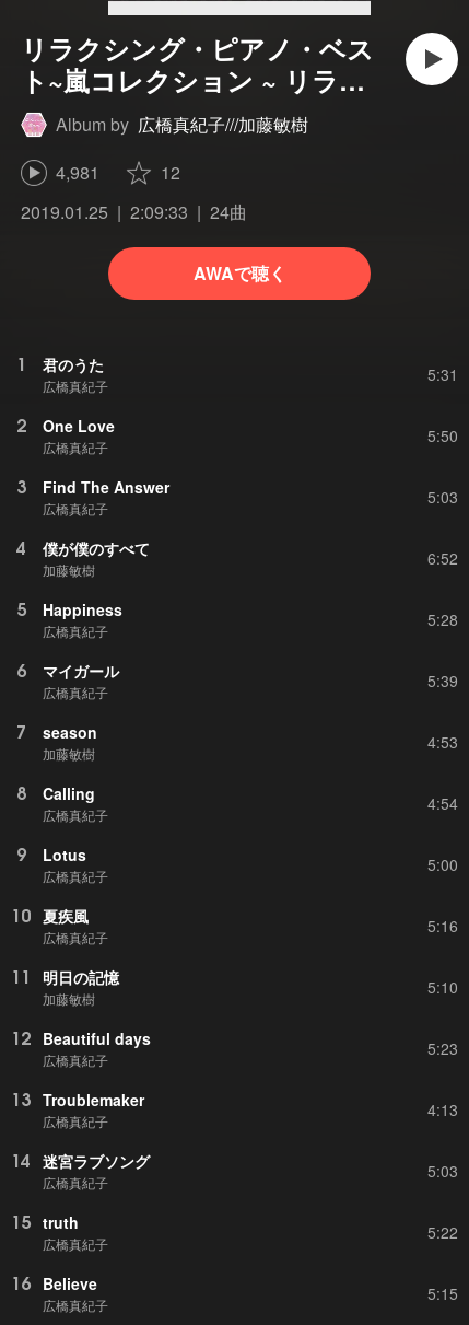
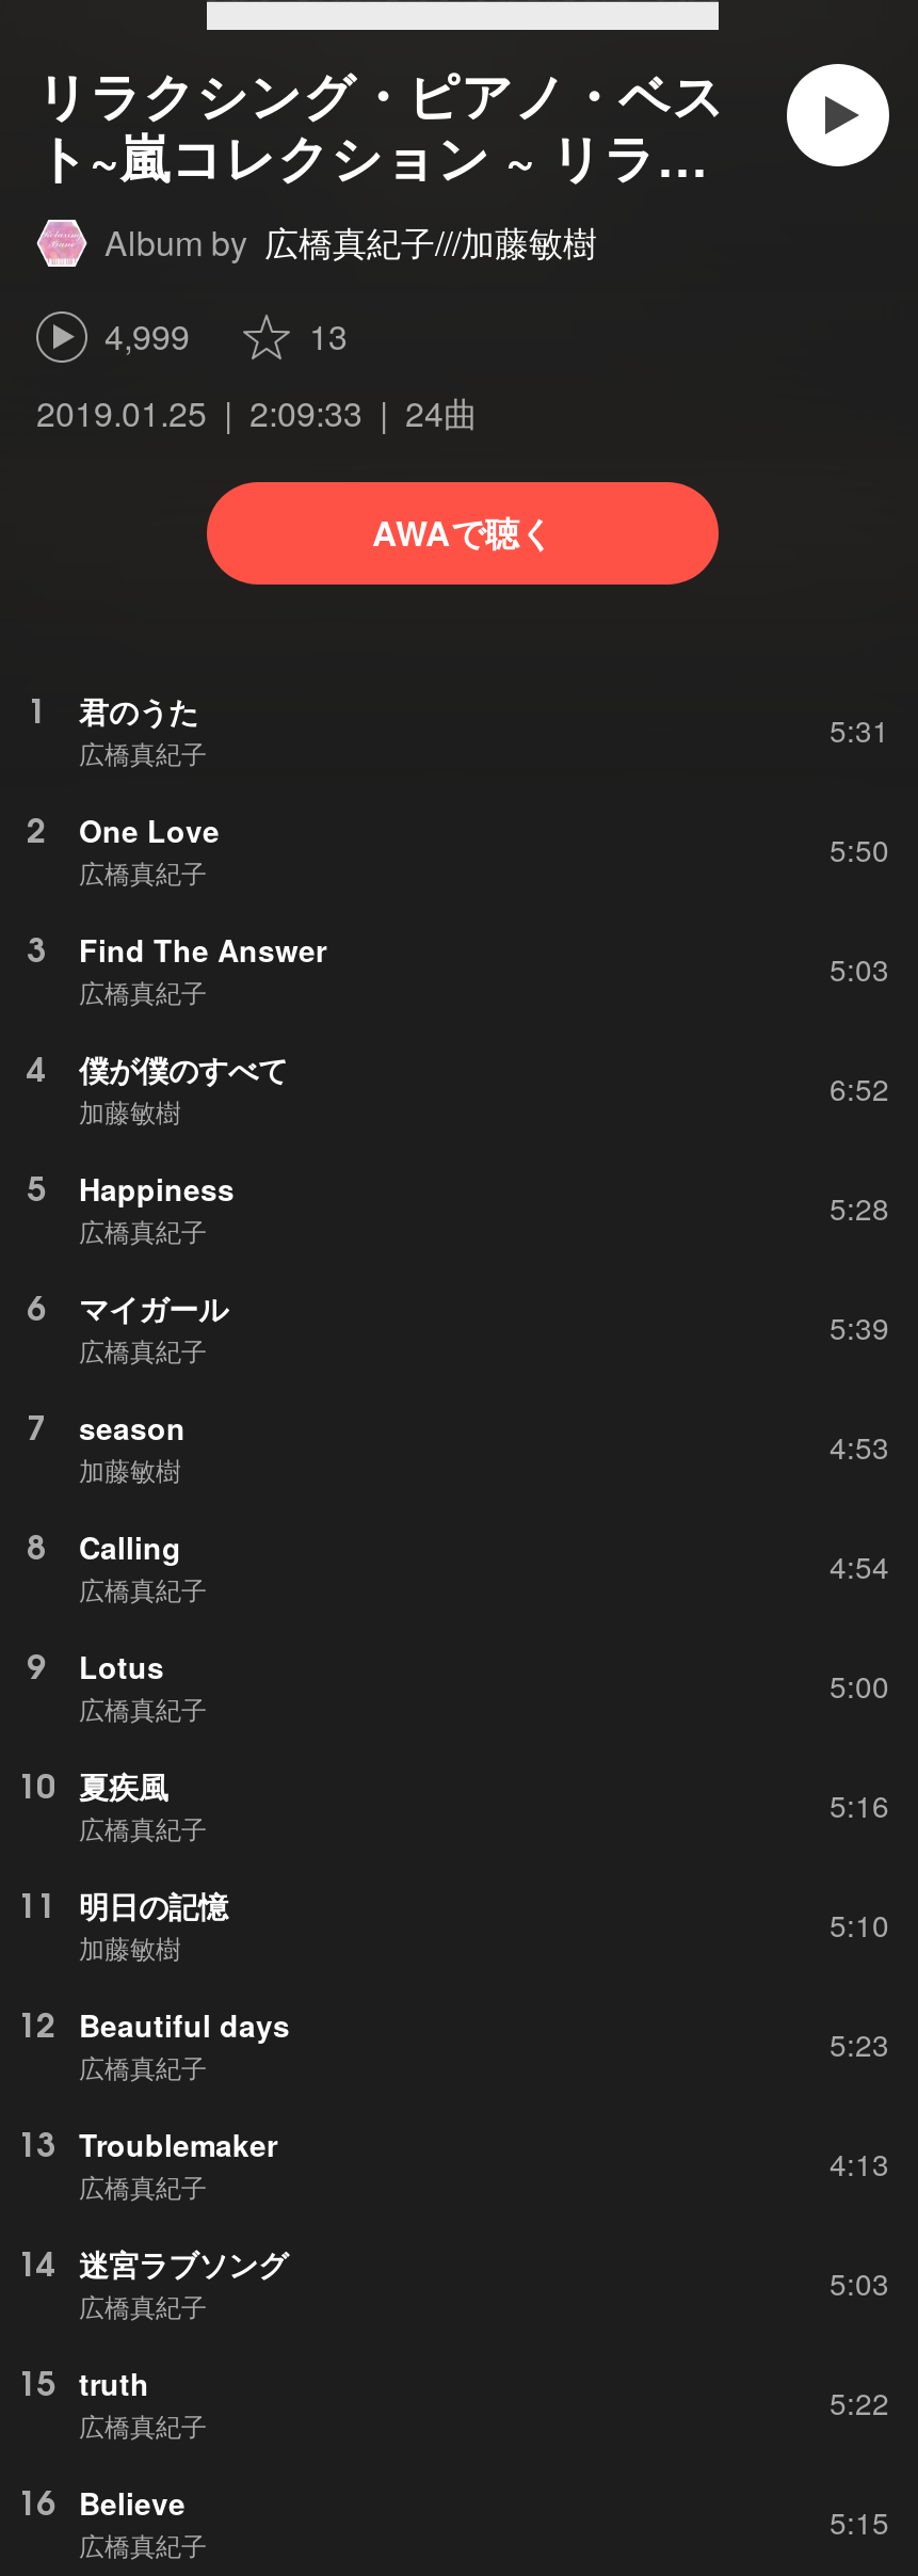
[56,160,99,185] 4,981 -> [104,311,190,361] 4,999
[161,160,180,185] 12 -> [309,311,348,361] 13

